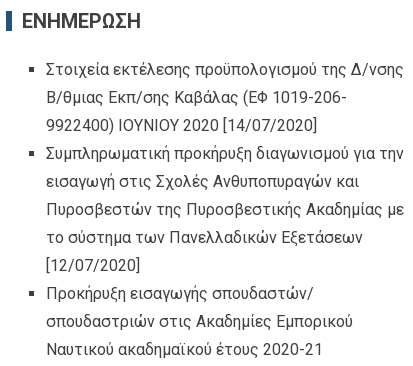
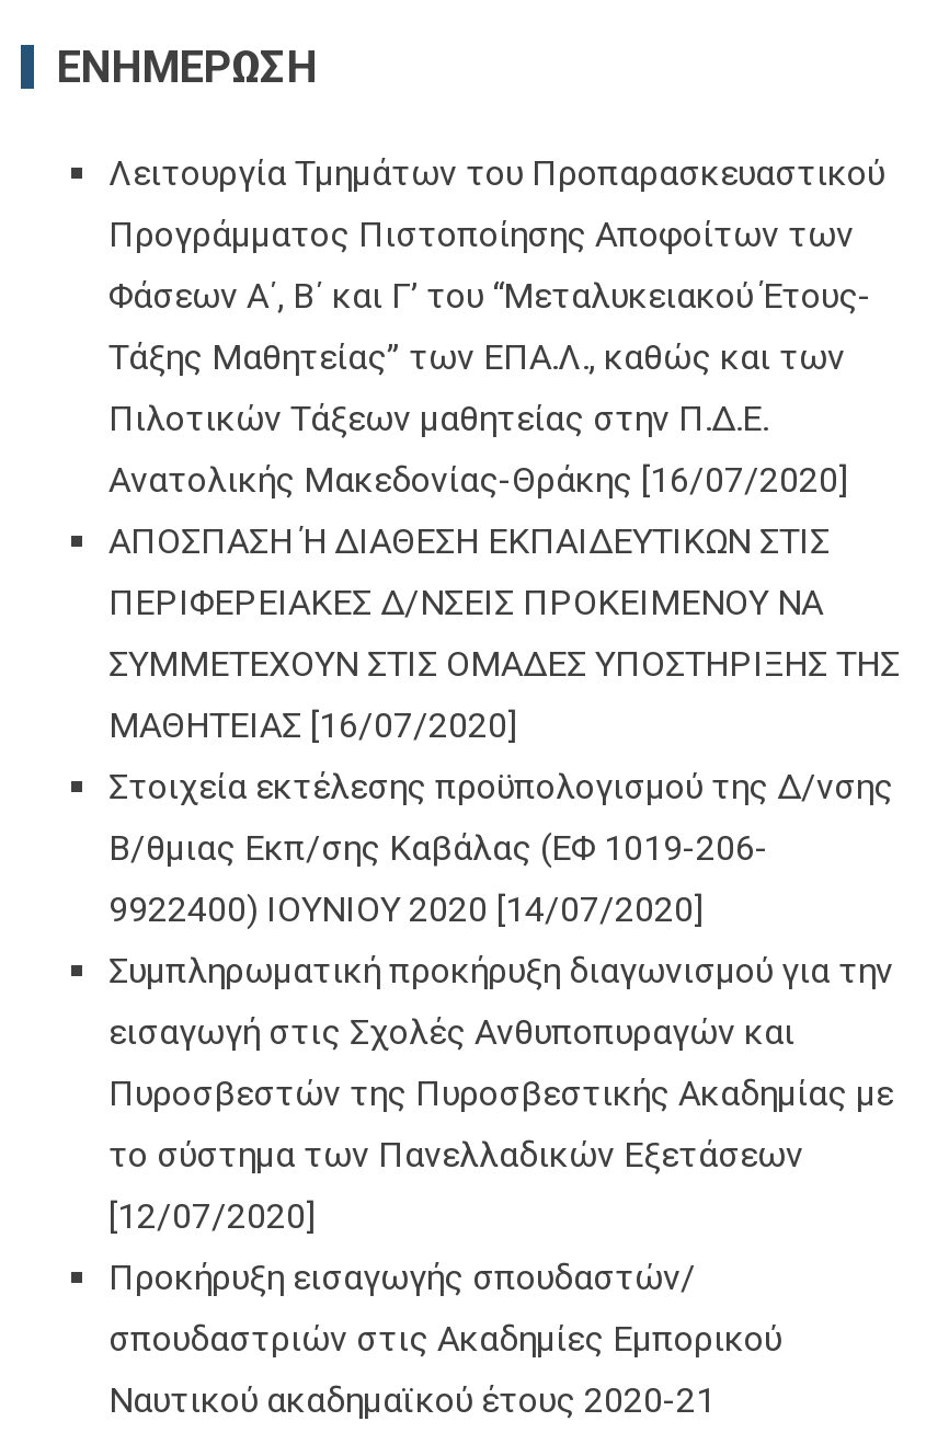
none -> [108,152,900,746] Λειτουργία Τμημάτων του Προπαρασκευαστικού | Προγράμματος Πιστοποίησης Αποφοίτων των | Φάσεων A΄, Β΄ και Γ’ του “Μεταλυκειακού Έτους- | Τάξης Μαθητείας” των ΕΠΑ.Λ., καθώς και των | Πιλοτικών Τάξεων μαθητείας στην Π.Δ.Ε. | Ανατολικής Μακεδονίας-Θράκης [16/07/2020] | ΑΠΟΣΠΑΣΗ Ή ΔΙΑΘΕΣΗ ΕΚΠΑΙΔΕΥΤΙΚΩΝ ΣΤΙΣ | ΠΕΡΙΦΕΡΕΙΑΚΕΣ Δ/ΝΣΕΙΣ ΠΡΟΚΕΙΜΕΝΟΥ ΝΑ | ΣΥΜΜΕΤΕΧΟΥΝ ΣΤΙΣ ΟΜΑΔΕΣ ΥΠΟΣΤΗΡΙΞΗΣ ΤΗΣ | ΜΑΘΗΤΕΙΑΣ [16/07/2020]

